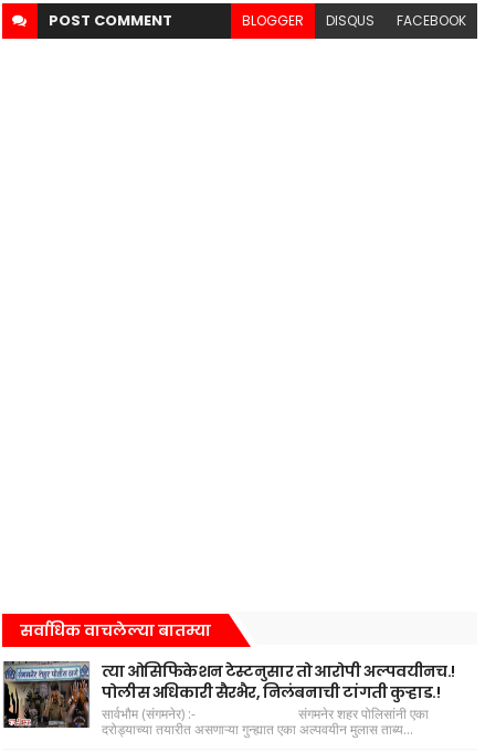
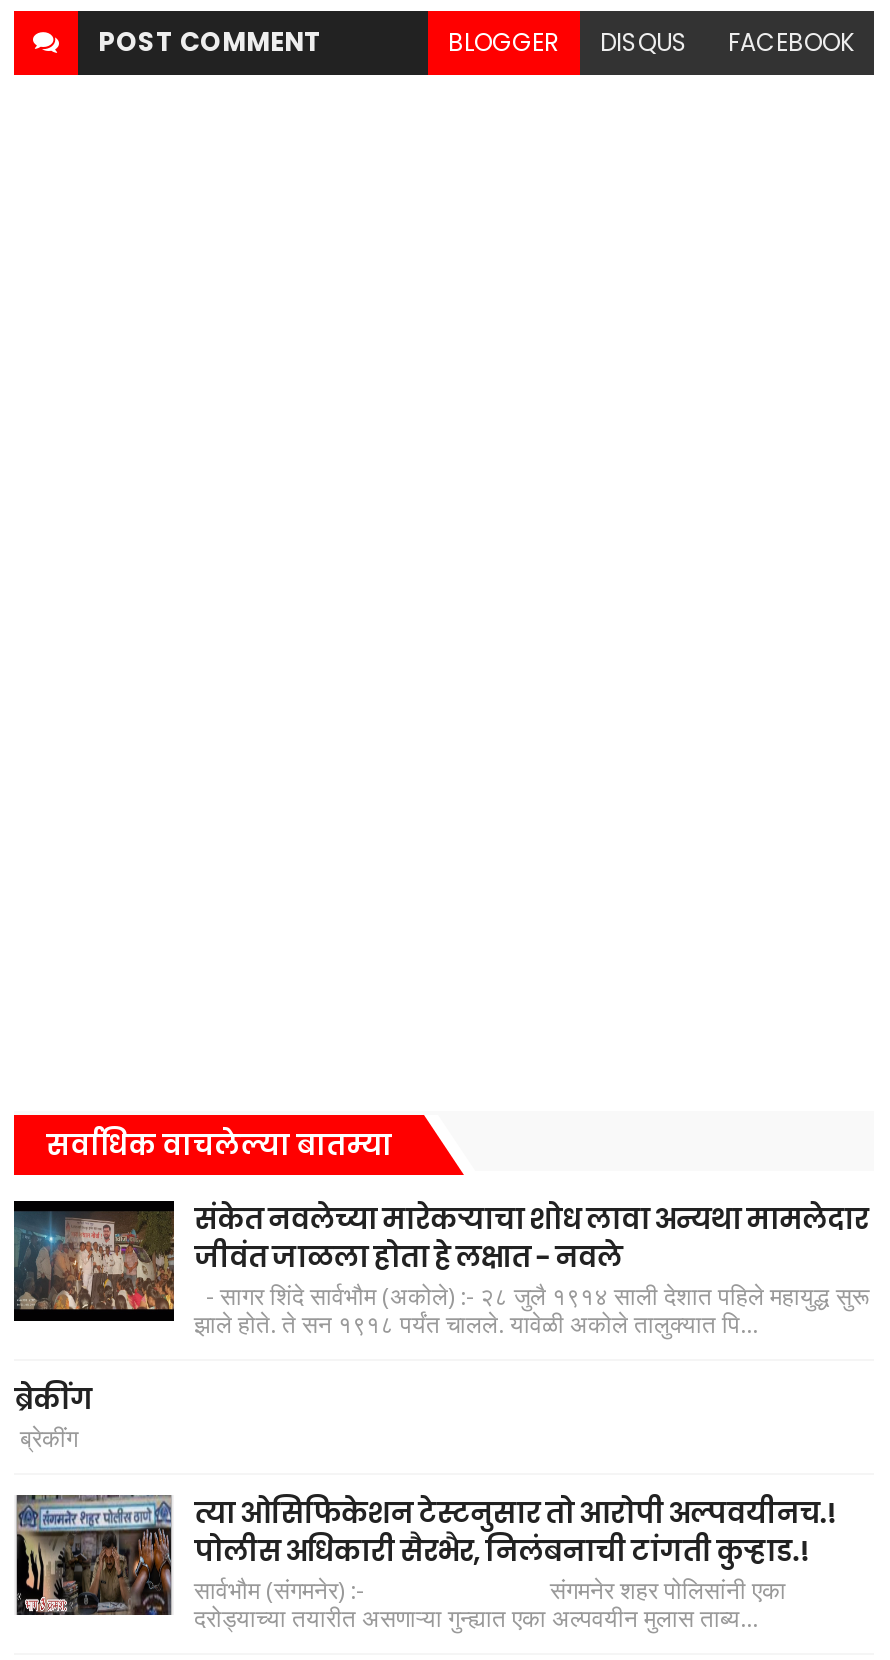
none -> [12,1199,870,1455] [image] | संकेत नवलेच्या मारेकर्‍याचा शोध लावा अन्यथा मामलेदार | जीवंत जाळला होता हे लक्षात - नवले | - सागर शिंदे सार्वभौम (अकोले) :- २८ जुलै १९१४ साली देशात पहिले महायुद्ध सुरू | झाले होते. ते सन १९१८ पर्यंत चालले. यावेळी अकोले तालुक्यात पि... | ब्रेकींग | ब्रेकींग

